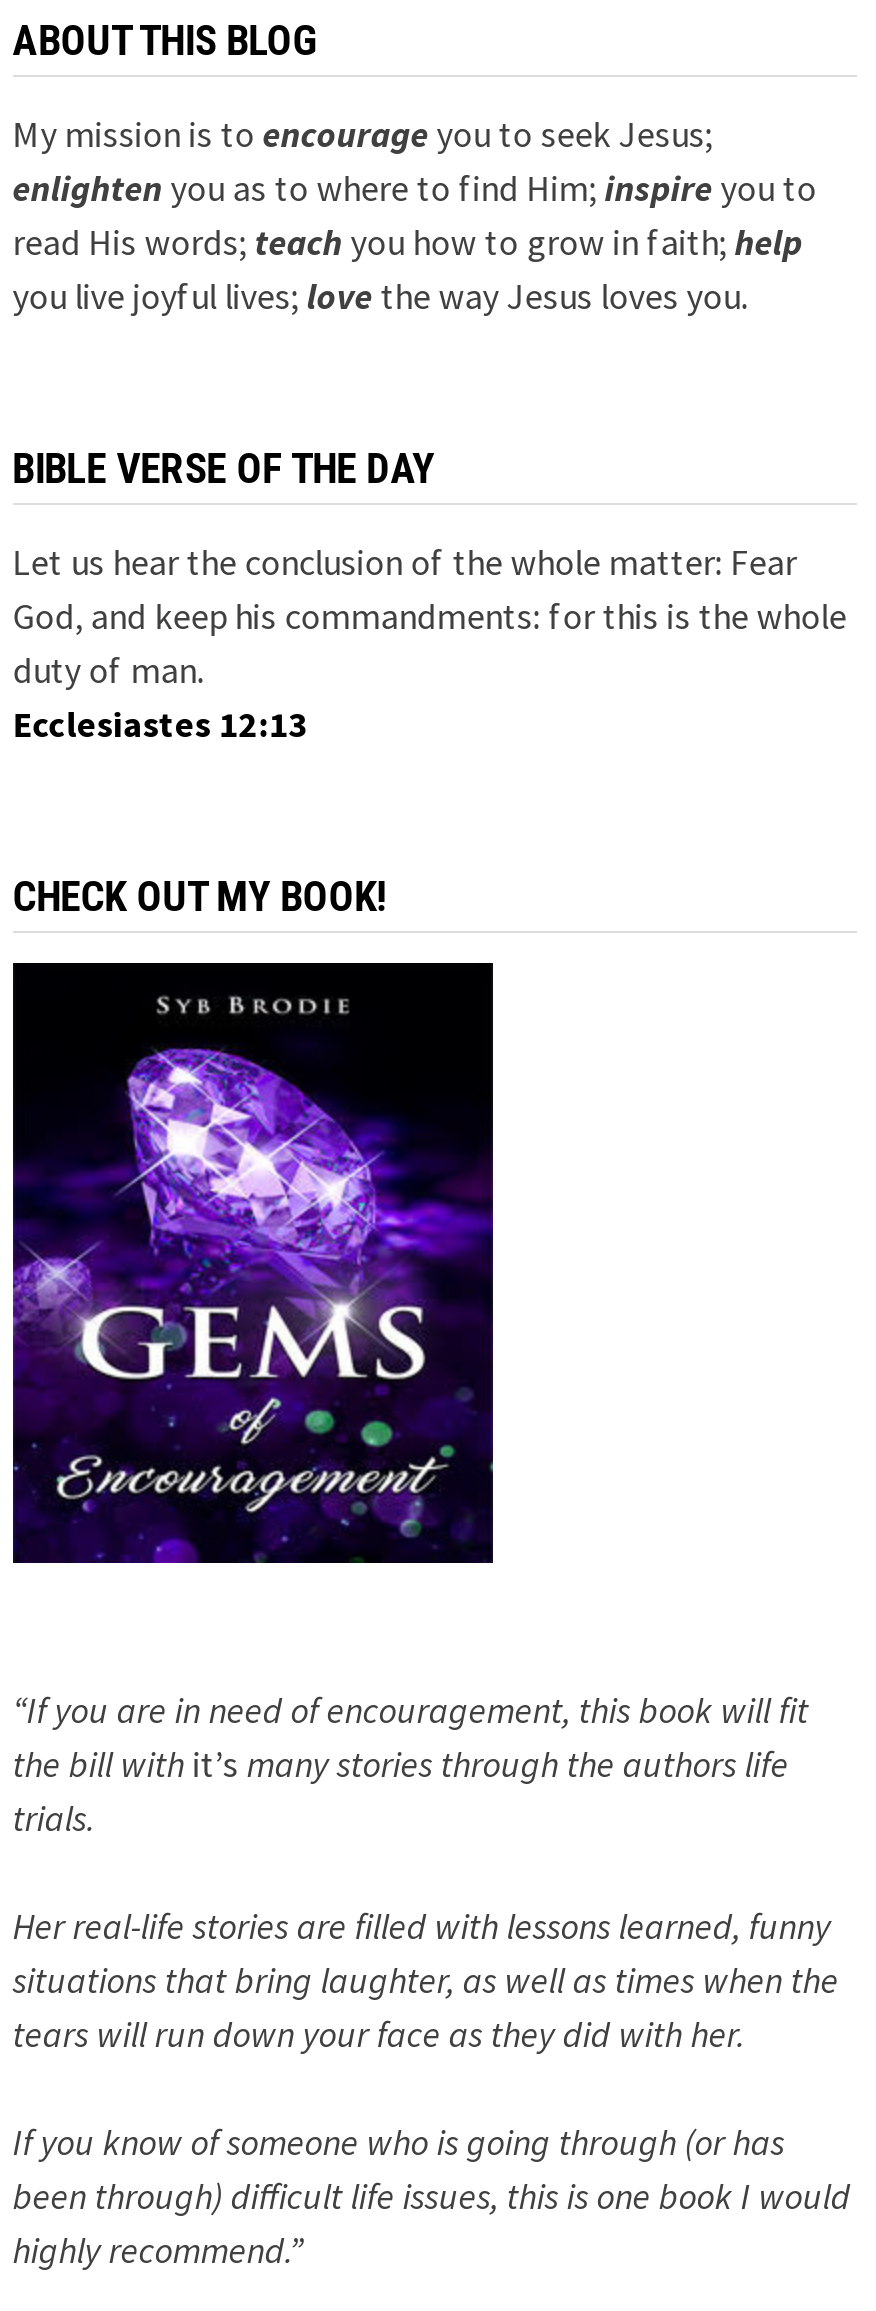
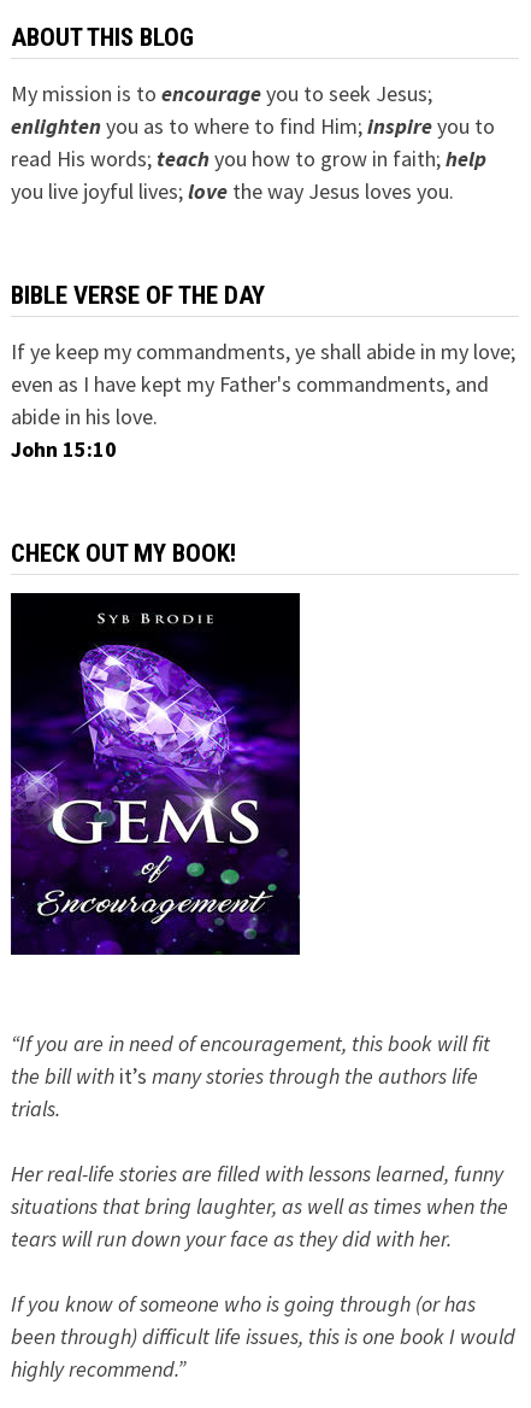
[13,539,847,747] Let us hear the conclusion of the whole matter: Fear | God, and keep his commandments: for this is the whole | duty of man. | Ecclesiastes 12:13 -> [11,338,515,463] If ye keep my commandments, ye shall abide in my love; | even as I have kept my Father's commandments, and | abide in his love. | John 15:10

